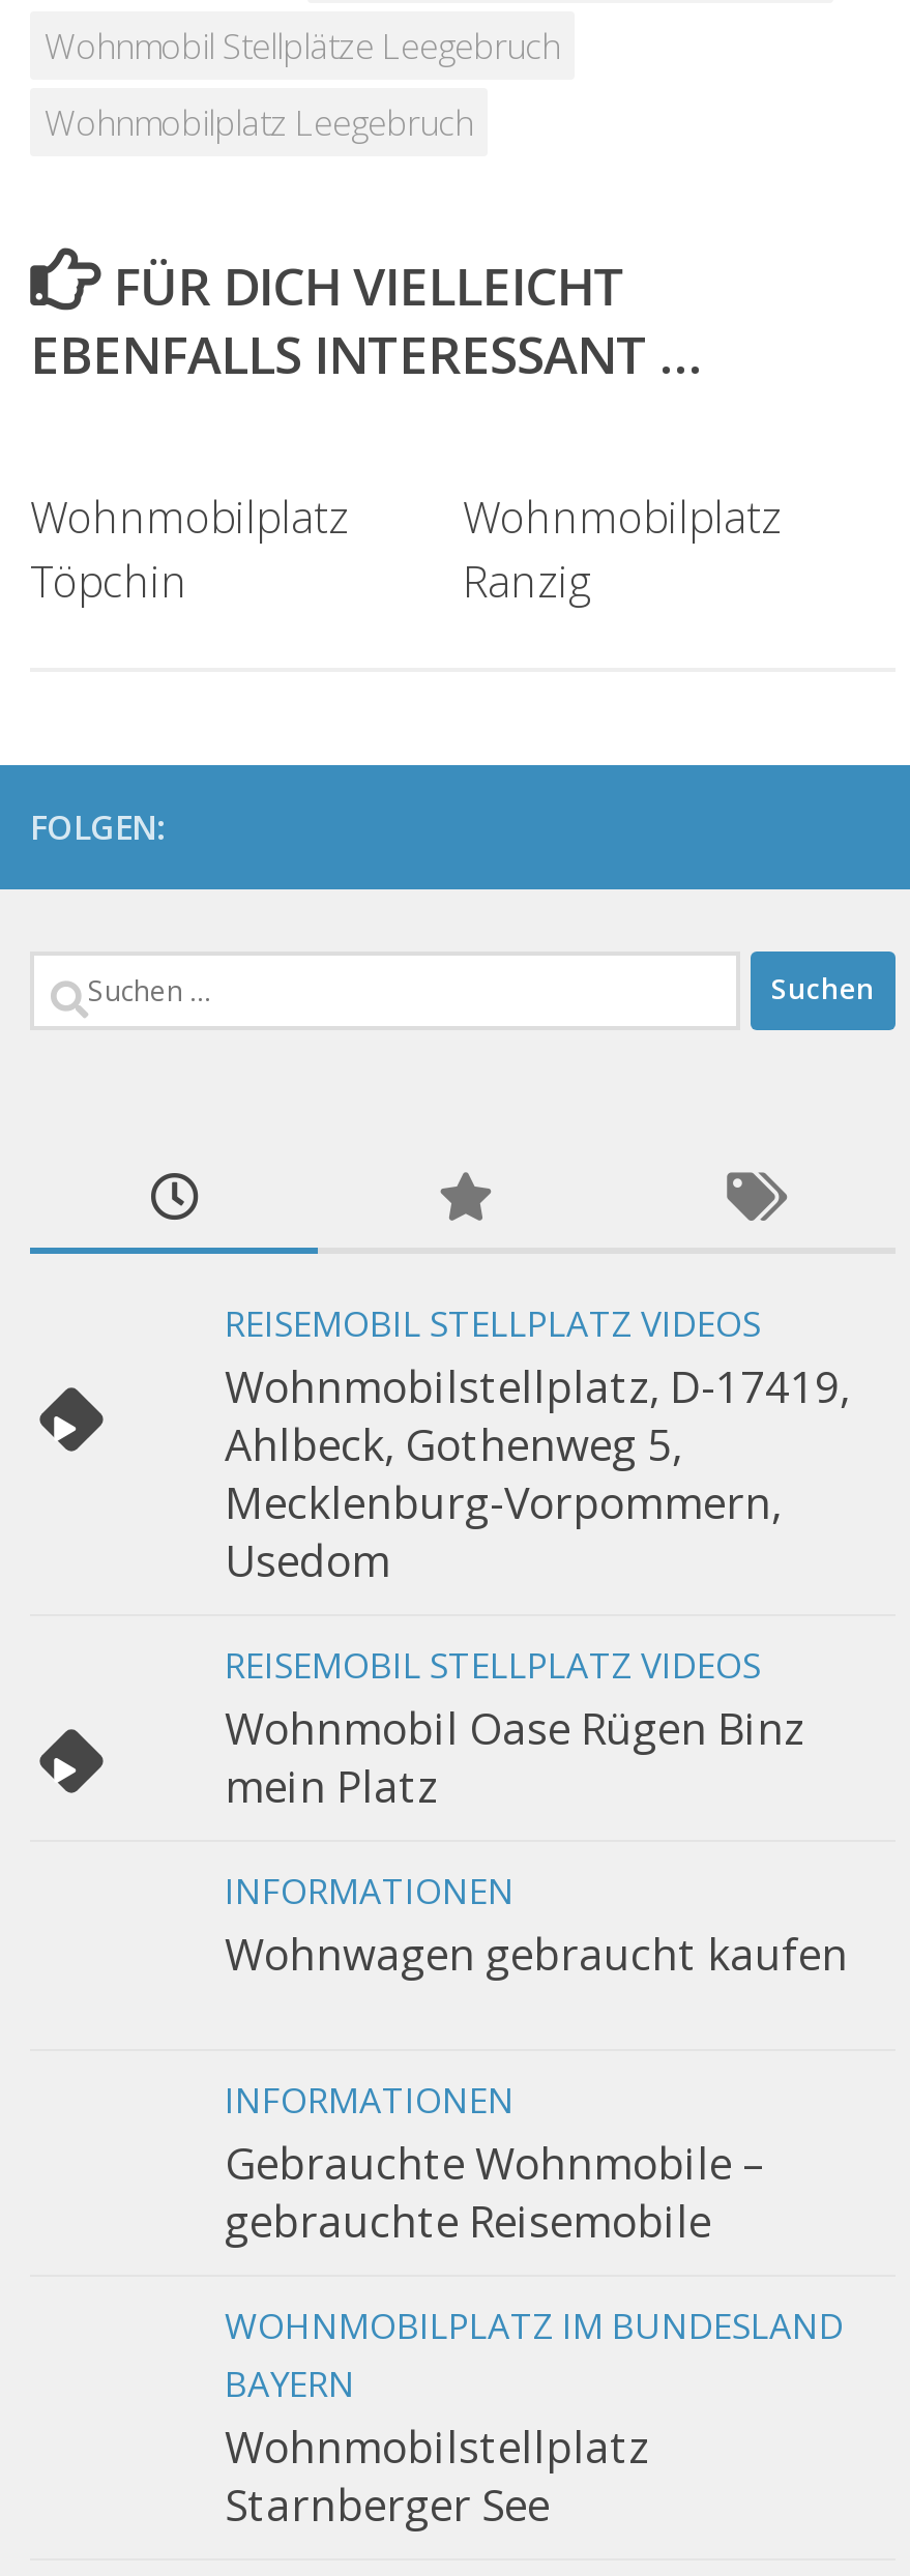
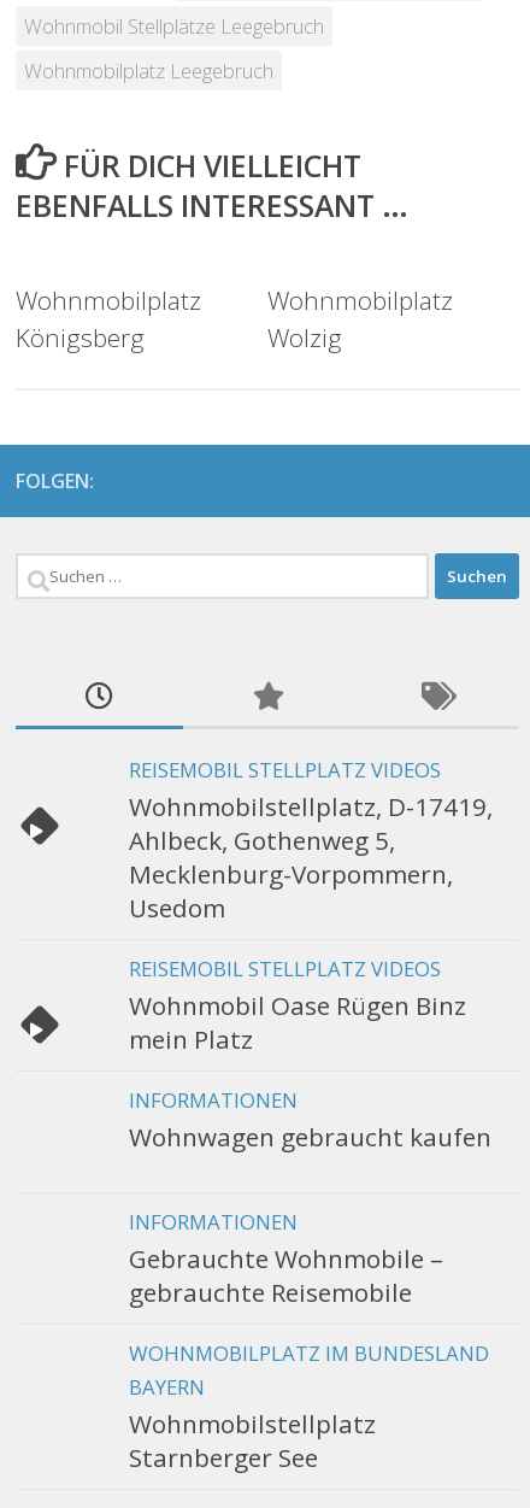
[30,551,187,609] Töpchin -> [16,321,145,355] Königsberg
[463,551,593,609] Ranzig -> [267,321,342,355] Wolzig

